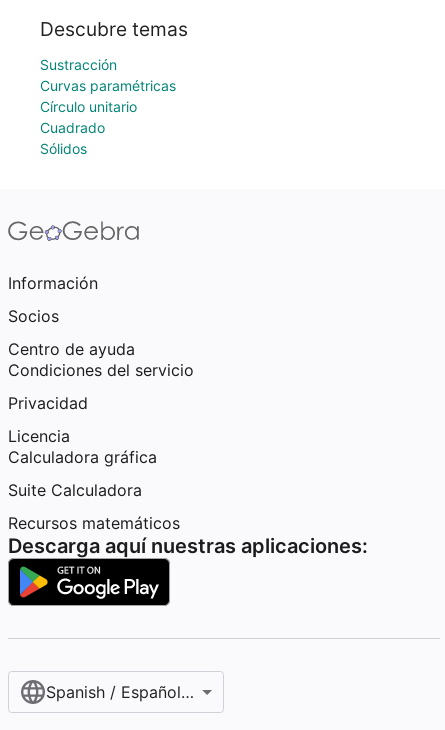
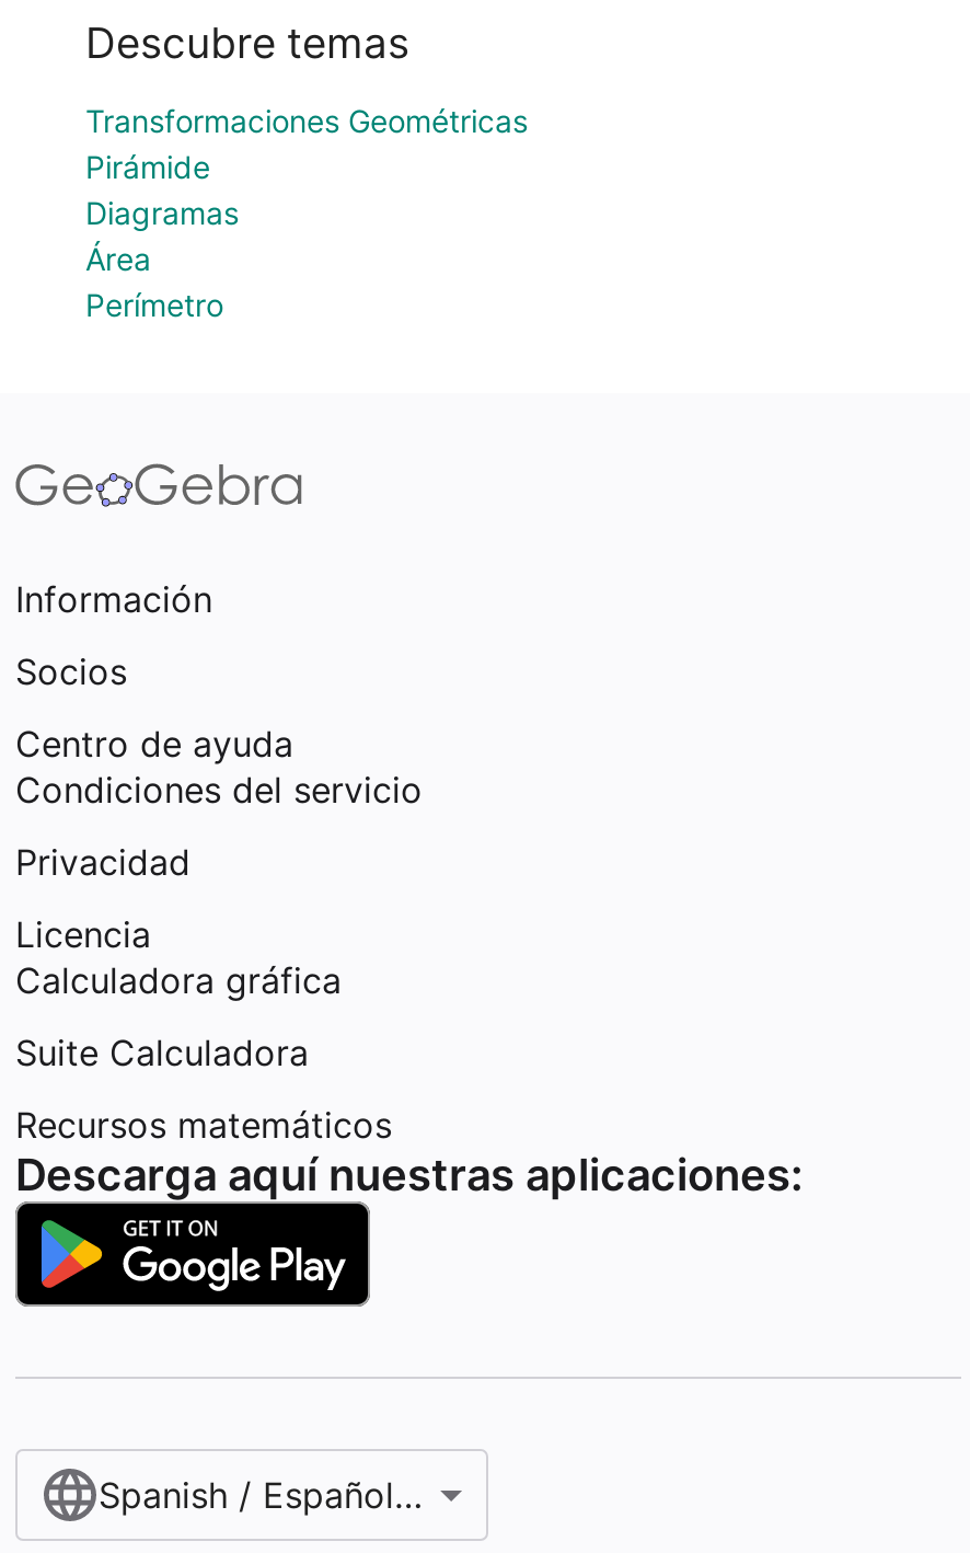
[40,56,176,157] Sustracción | Curvas paramétricas | Círculo unitario | Cuadrado | Sólidos -> [85,102,528,323] Transformaciones Geométricas | Pirámide | Diagramas | Área | Perímetro

